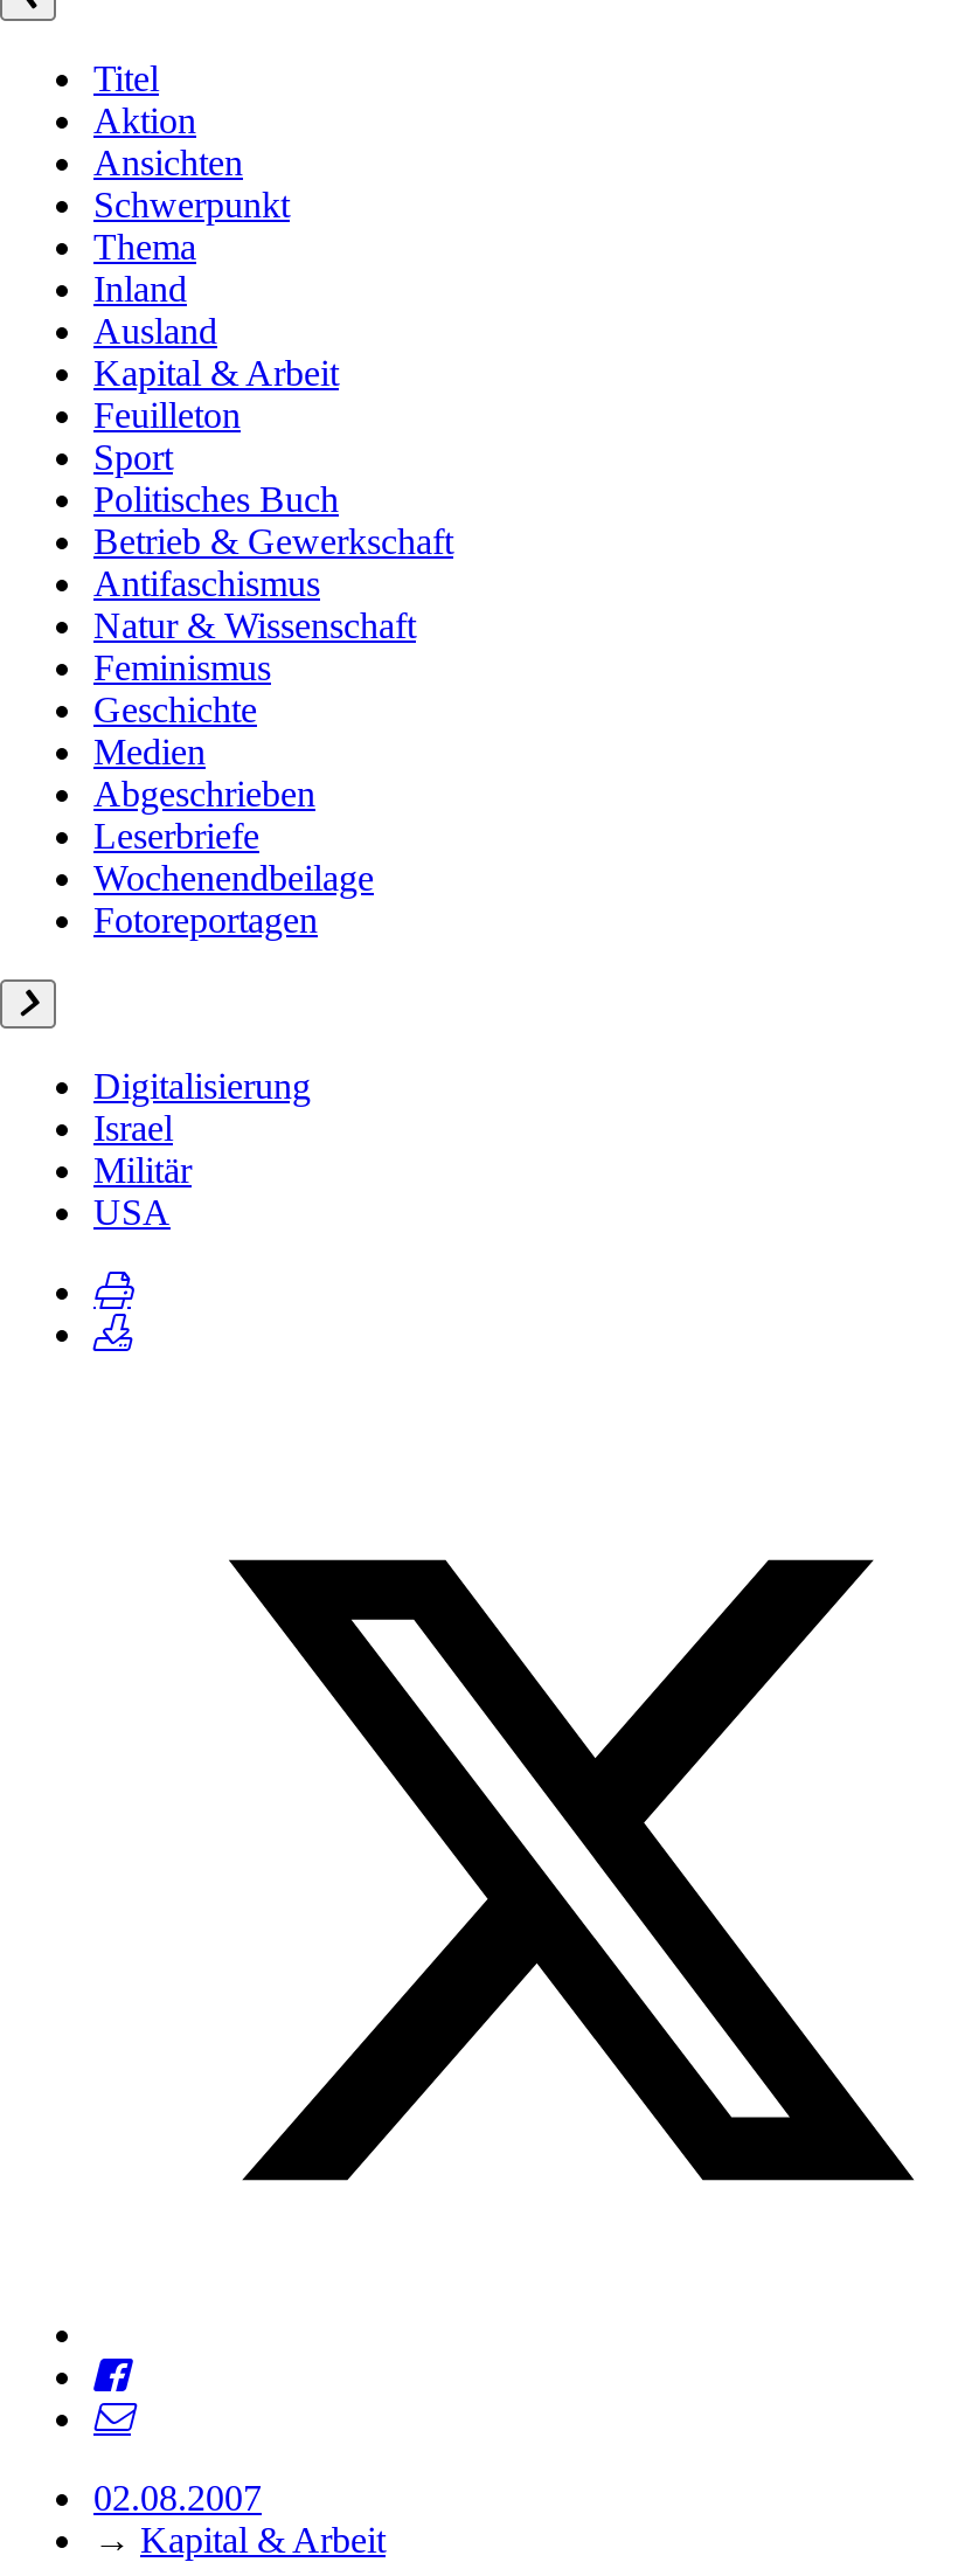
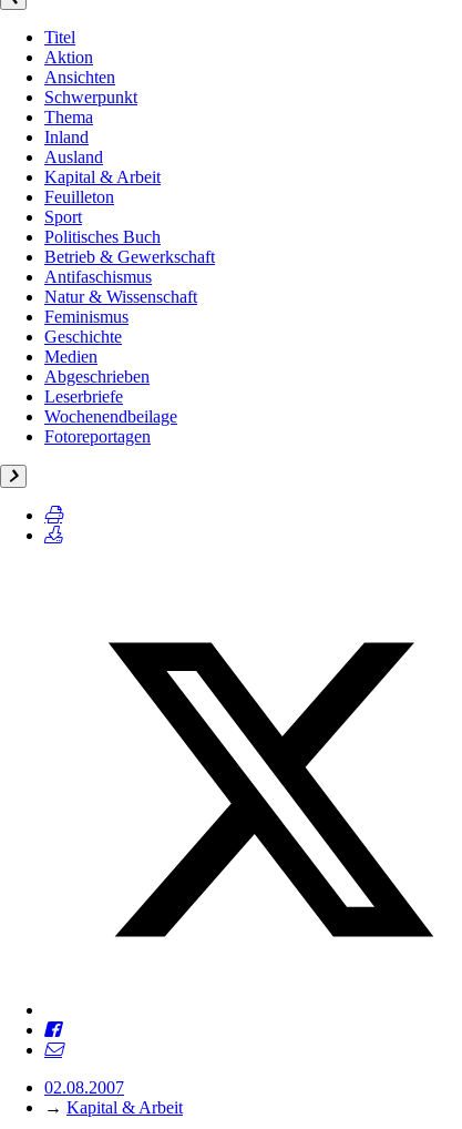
[93,1066,311,1232] Digitalisierung | Israel | Militär | USA -> none

